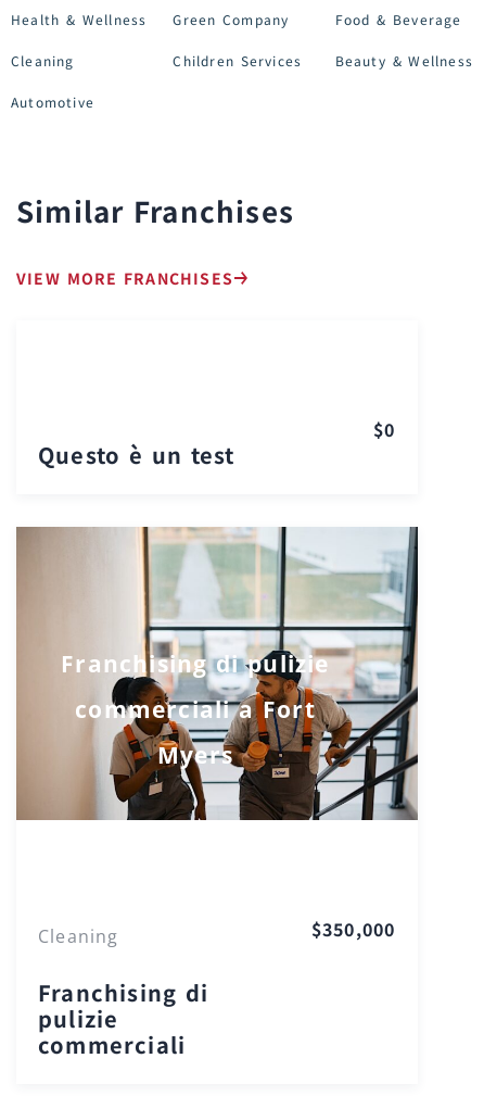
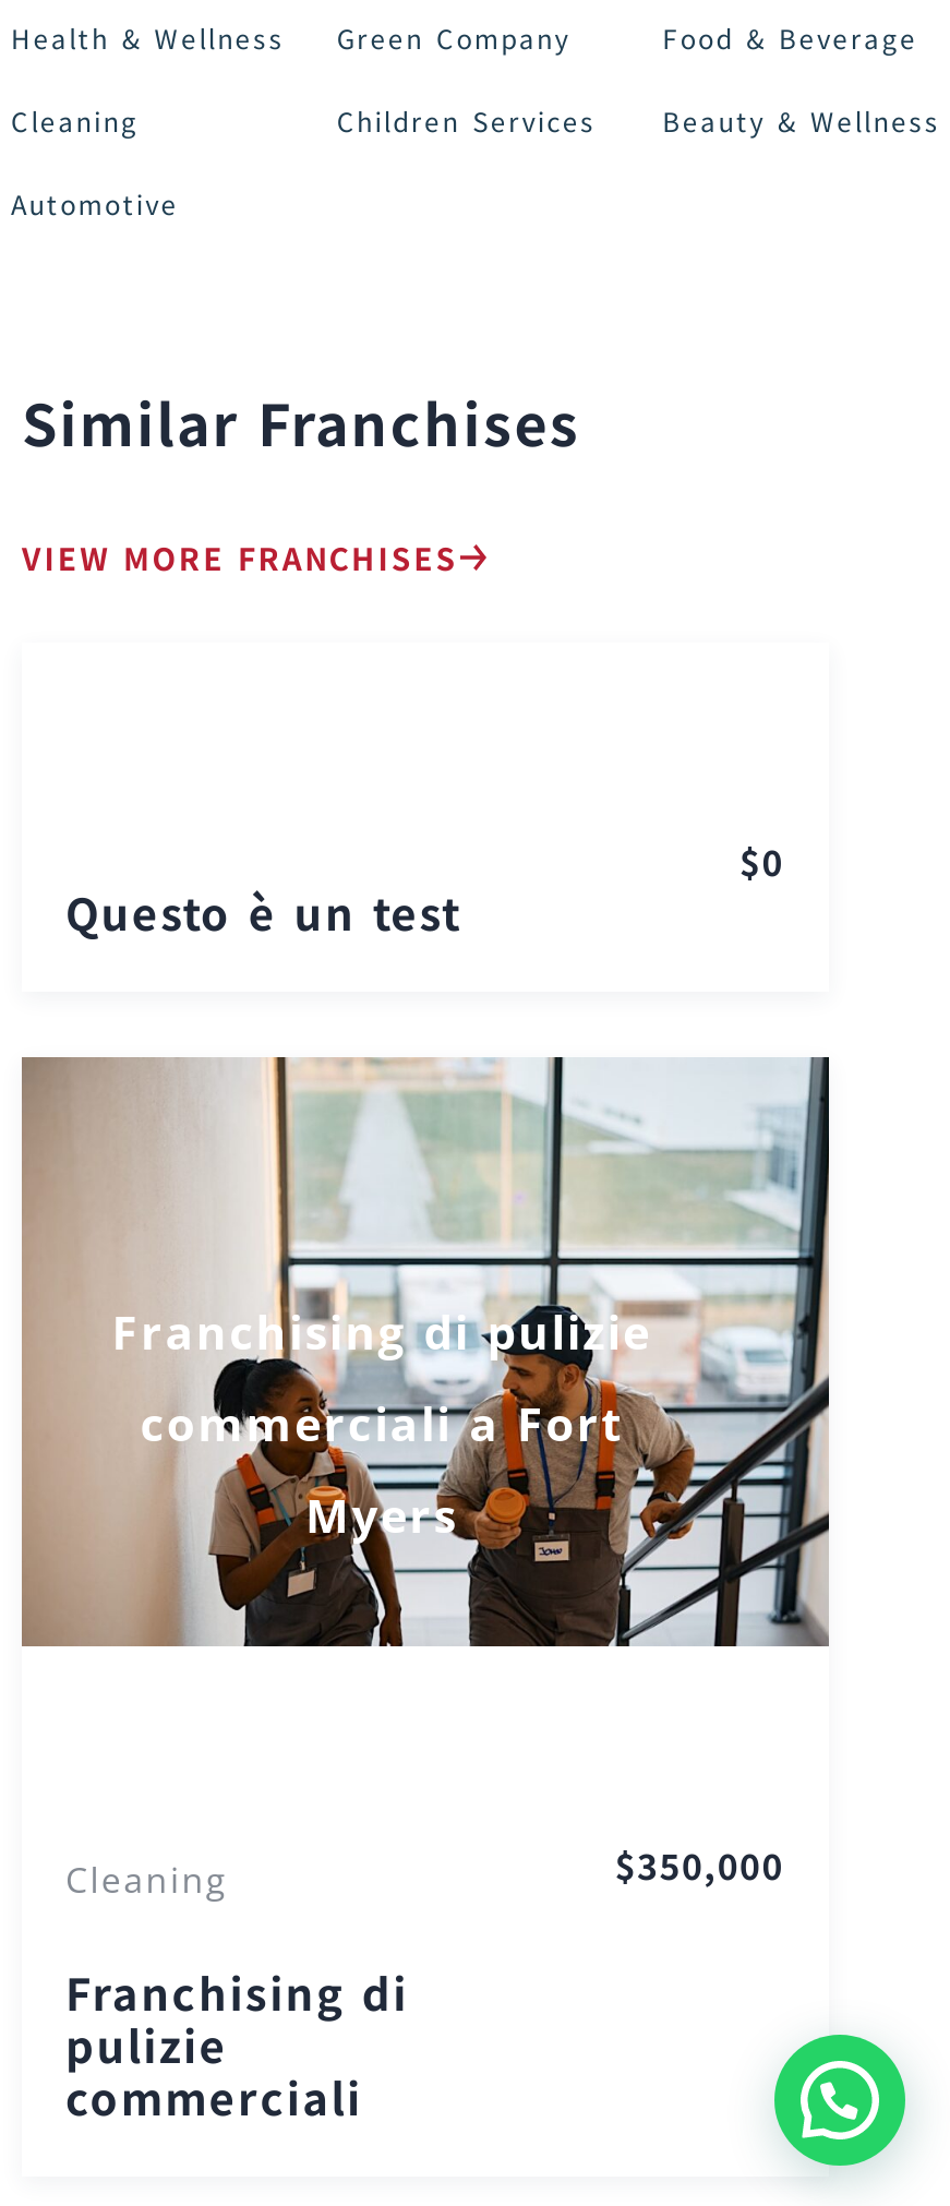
none -> [770,2033,910,2174] [image]

